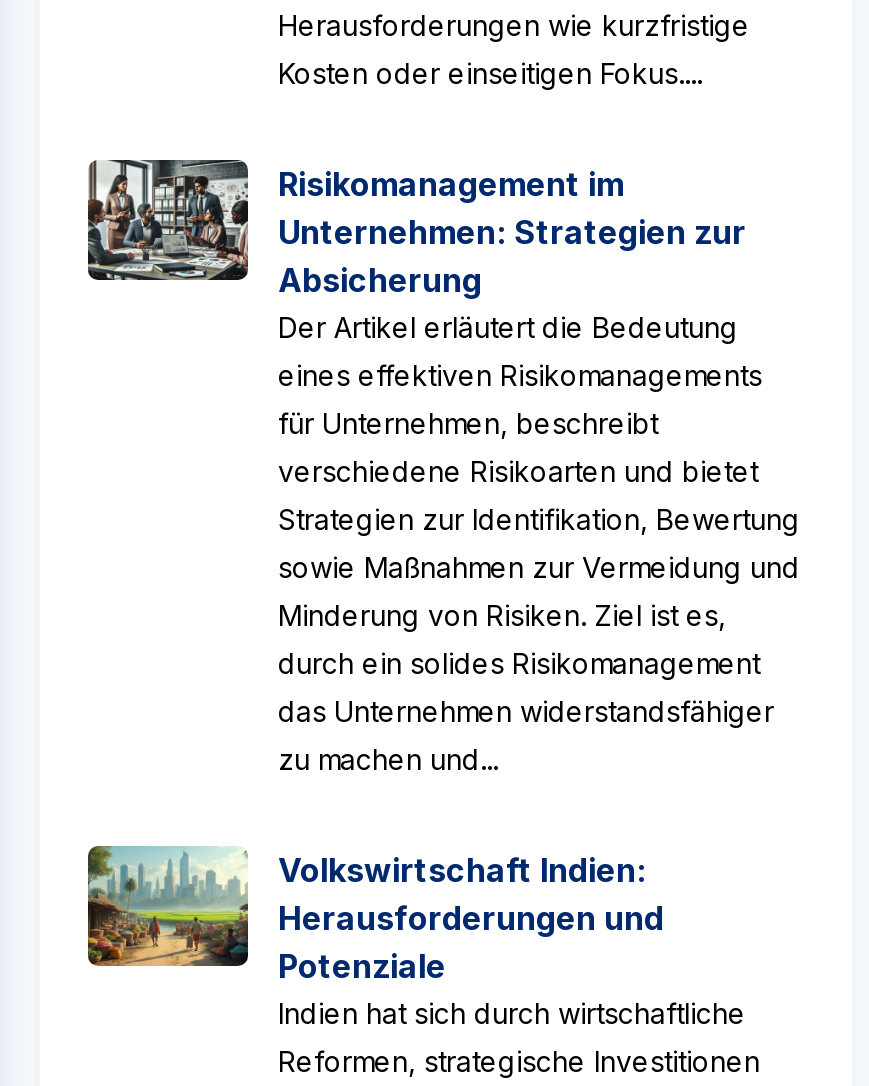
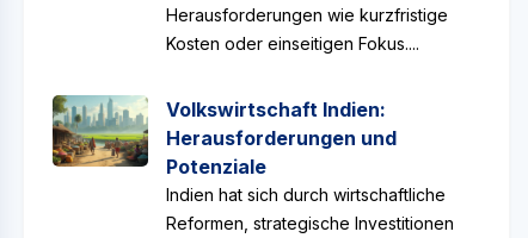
[86,158,800,776] [image] | Risikomanagement im | Unternehmen: Strategien zur | Absicherung | Der Artikel erläutert die Bedeutung | eines effektiven Risikomanagements | für Unternehmen, beschreibt | verschiedene Risikoarten und bietet | Strategien zur Identifikation, Bewertung | sowie Maßnahmen zur Vermeidung und | Minderung von Risiken. Ziel ist es, | durch ein solides Risikomanagement | das Unternehmen widerstandsfähiger | zu machen und... -> none

